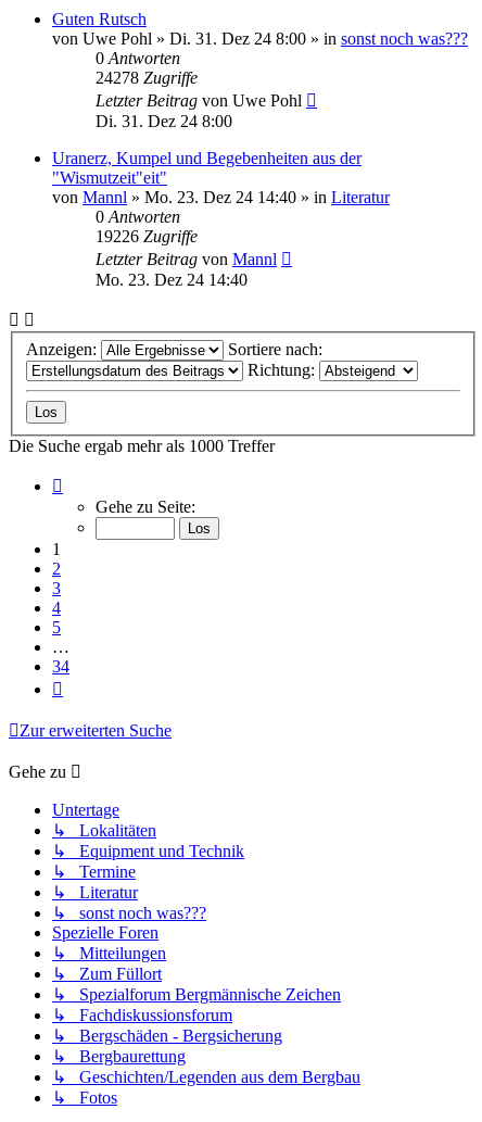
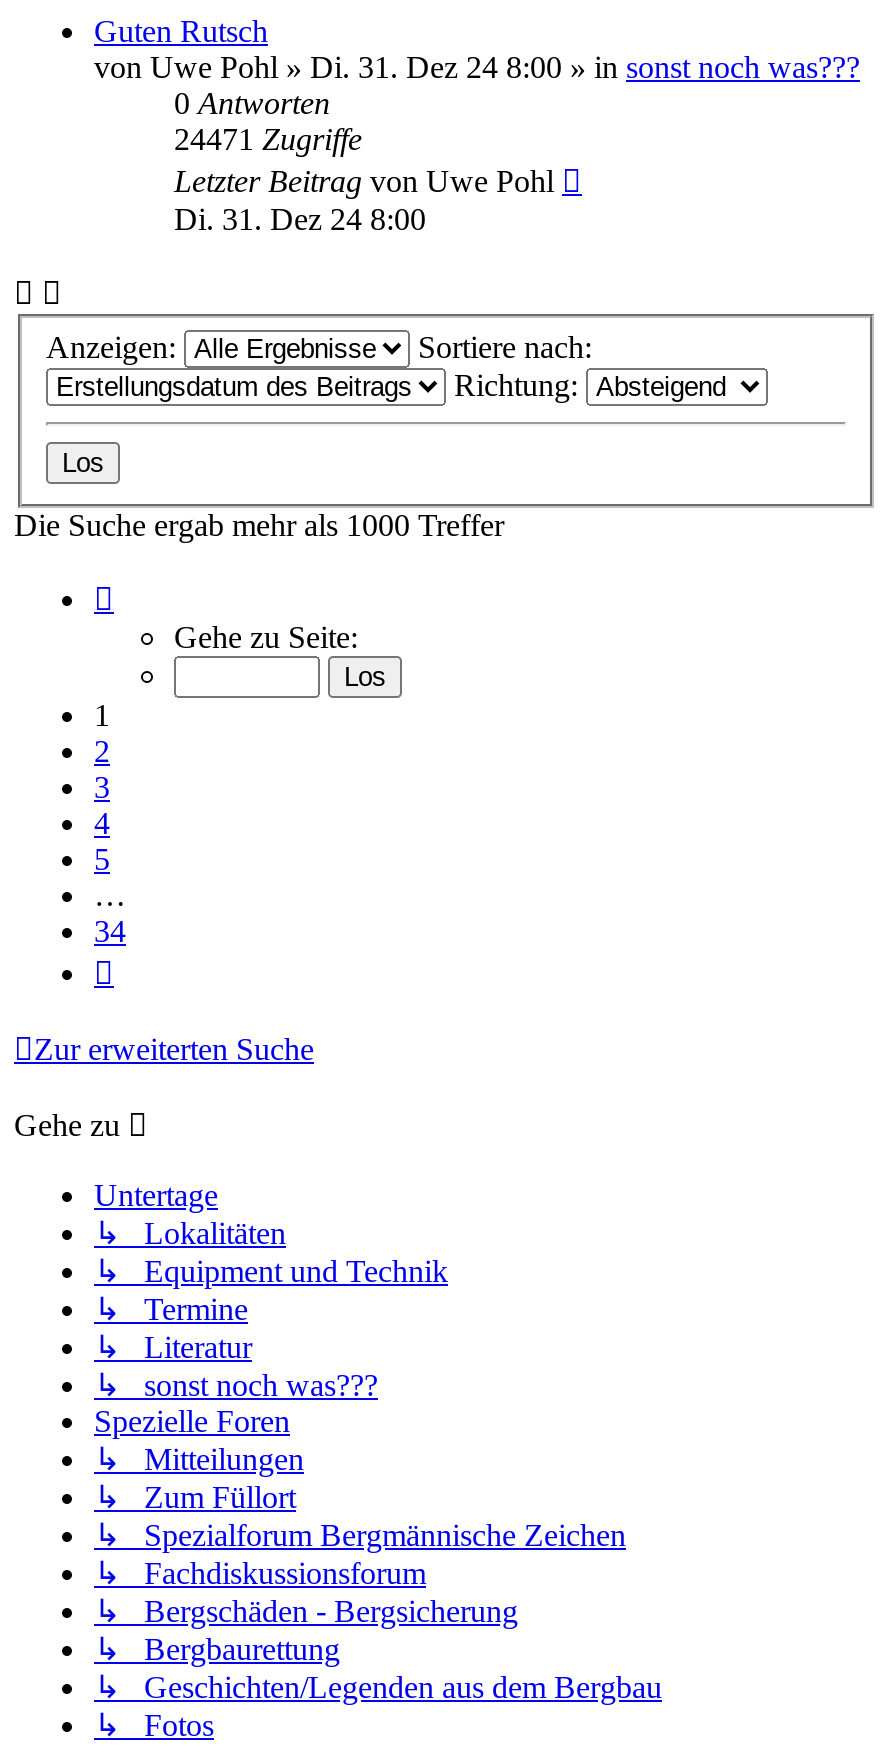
[96,68,198,87] 24278 Zugriffe -> [174,122,362,156] 24471 Zugriffe
[52,149,390,289] Uranerz, Kumpel und Begebenheiten aus der | "Wismutzeit"eit" | von Mannl» Mo. 23. Dez 24 14:40» in Literatur | 0 Antworten | 19226 Zugriffe | Letzter Beitrag von Mannl | Mo. 23. Dez 24 14:40 -> none

